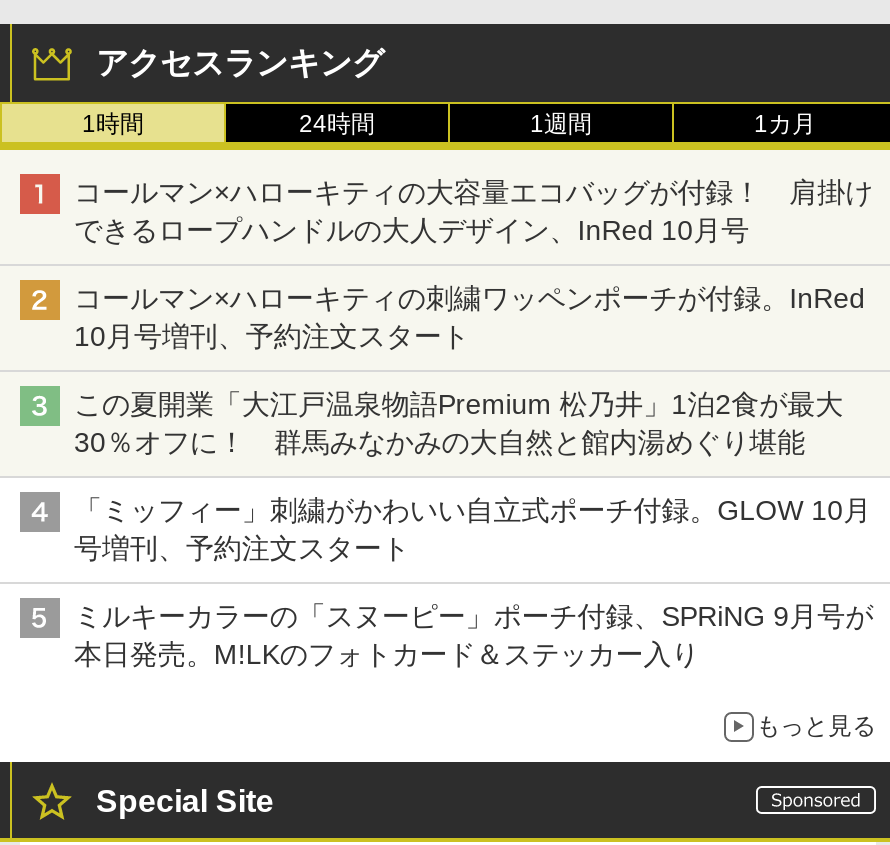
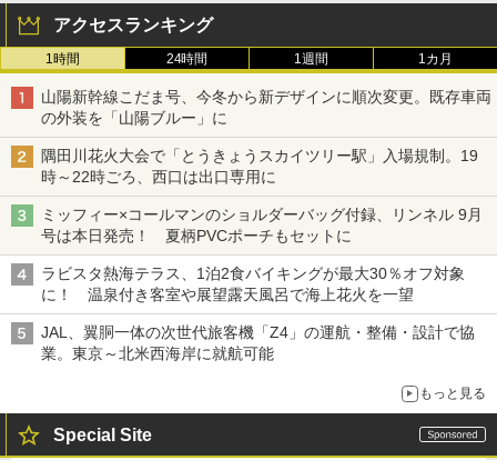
[74,175,873,245] コールマン×ハローキティの大容量エコバッグが付録！ 肩掛け | できるロープハンドルの大人デザイン、InRed 10月号 -> [41,87,491,126] 山陽新幹線こだま号、今冬から新デザインに順次変更。既存車両 | の外装を「山陽ブルー」に
[74,281,865,351] コールマン×ハローキティの刺繍ワッペンポーチが付録。InRed | 10月号増刊、予約注文スタート -> [41,146,478,185] 隅田川花火大会で「とうきょうスカイツリー駅」入場規制。19 | 時～22時ごろ、西口は出口専用に
[74,387,843,457] この夏開業「大江戸温泉物語Premium 松乃井」1泊2食が最大 | 30％オフに！ 群馬みなかみの大自然と館内湯めぐり堪能 -> [41,205,482,244] ミッフィー×コールマンのショルダーバッグ付録、リンネル 9月 | 号は本日発売！ 夏柄PVCポーチもセットに
[74,493,871,563] 「ミッフィー」刺繍がかわいい自立式ポーチ付録。GLOW 10月 | 号増刊、予約注文スタート -> [41,264,464,303] ラビスタ熱海テラス、1泊2食バイキングが最大30％オフ対象 | に！ 温泉付き客室や展望露天風呂で海上花火を一望
[74,599,873,669] ミルキーカラーの「スヌーピー」ポーチ付録、SPRiNG 9月号が | 本日発売。M!LKのフォトカード＆ステッカー入り -> [41,323,474,362] JAL、翼胴一体の次世代旅客機「Z4」の運航・整備・設計で協 | 業。東京～北米西海岸に就航可能

